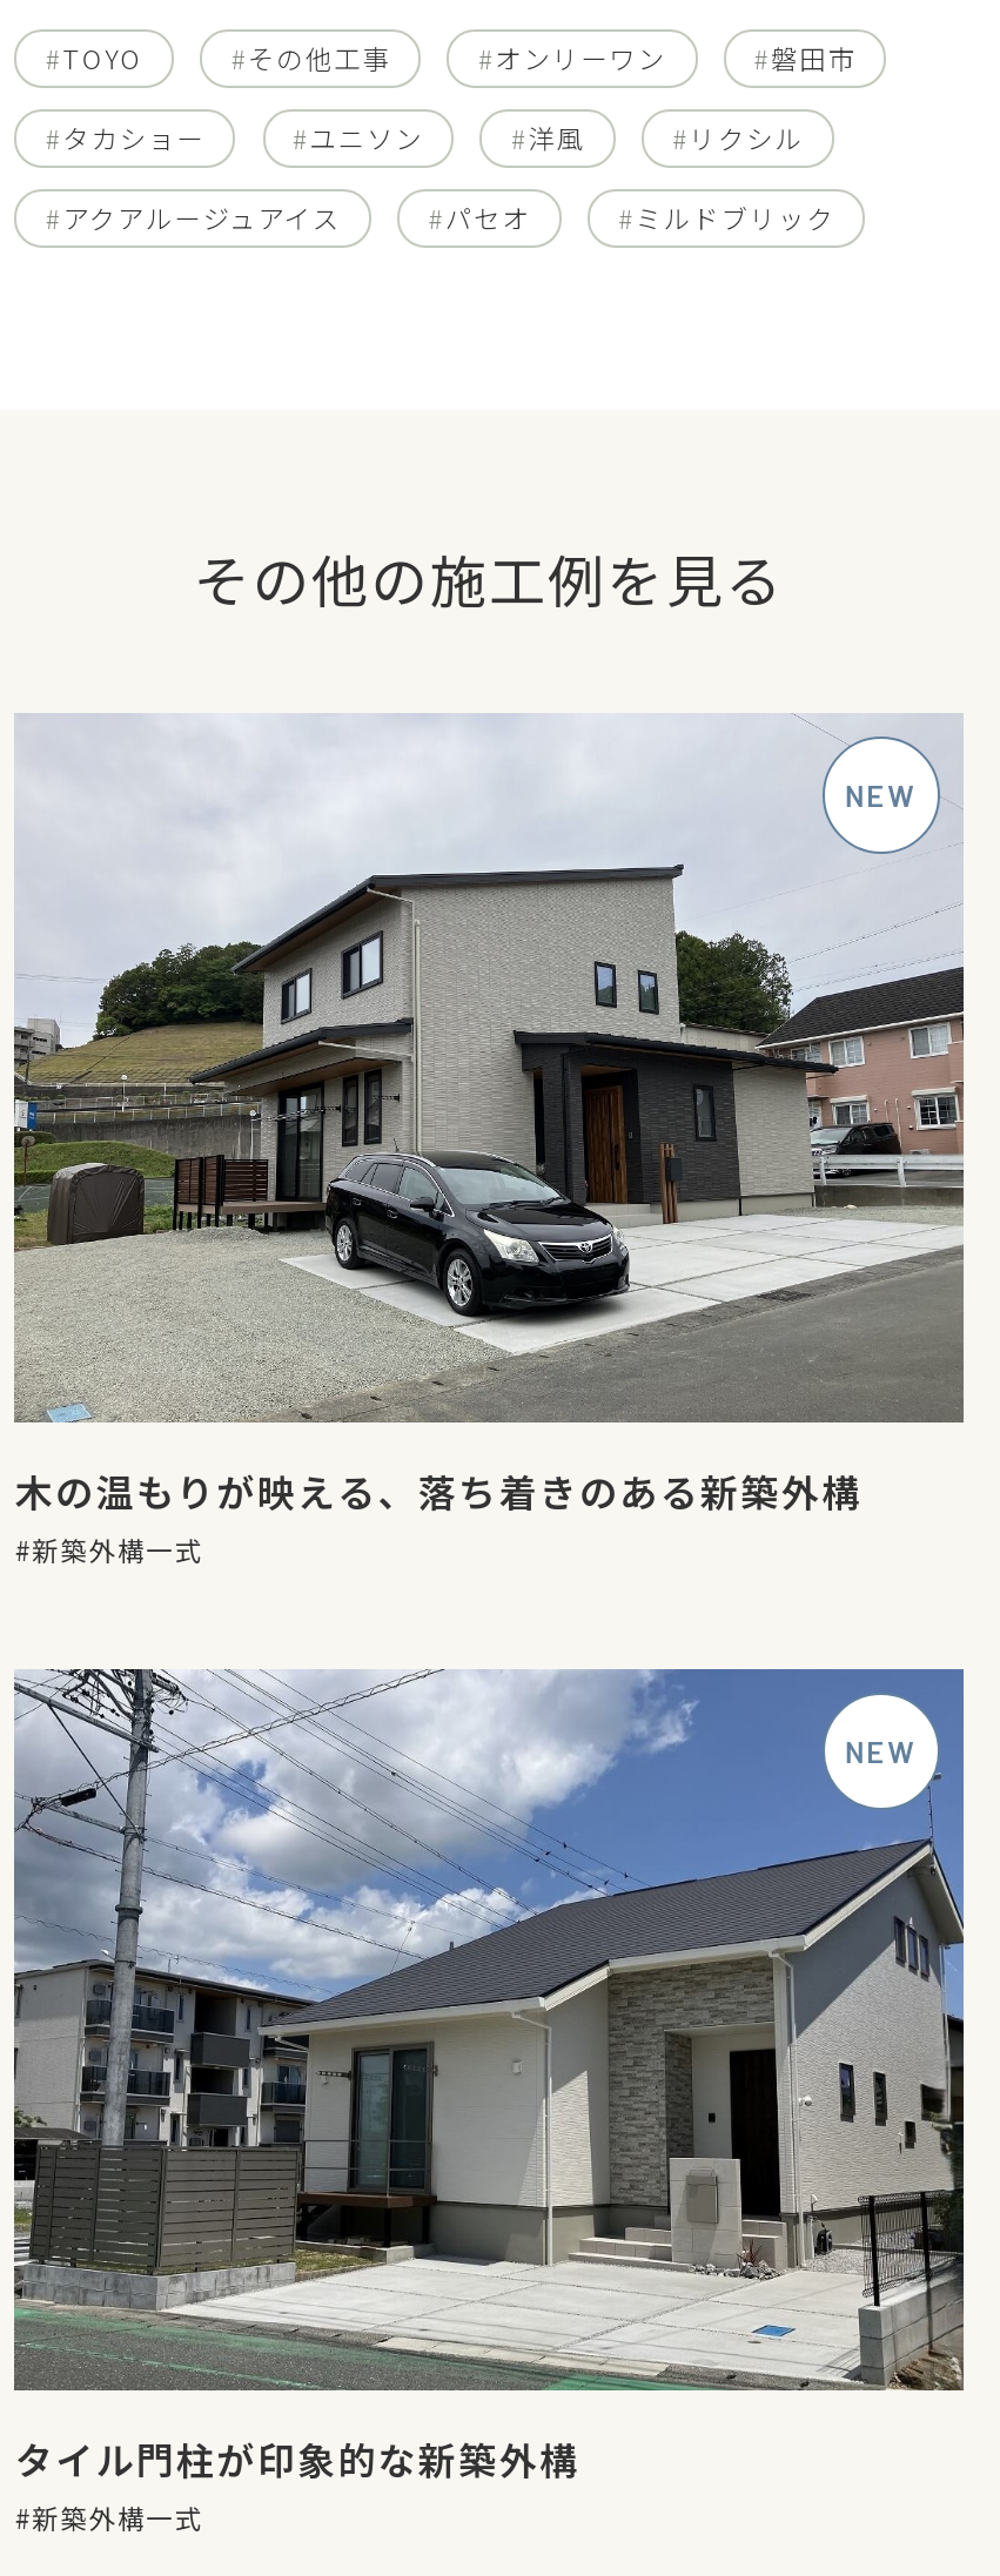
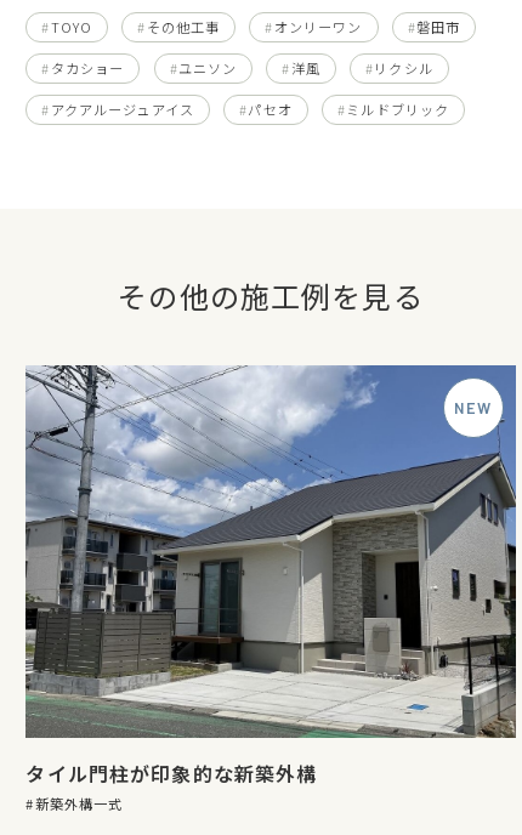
[14,713,966,1568] [image] | 木の温もりが映える、落ち着きのある新築外構 | 新築外構一式 -> none

